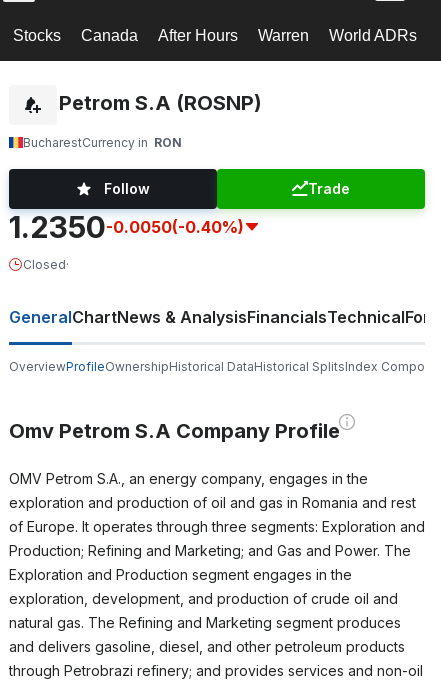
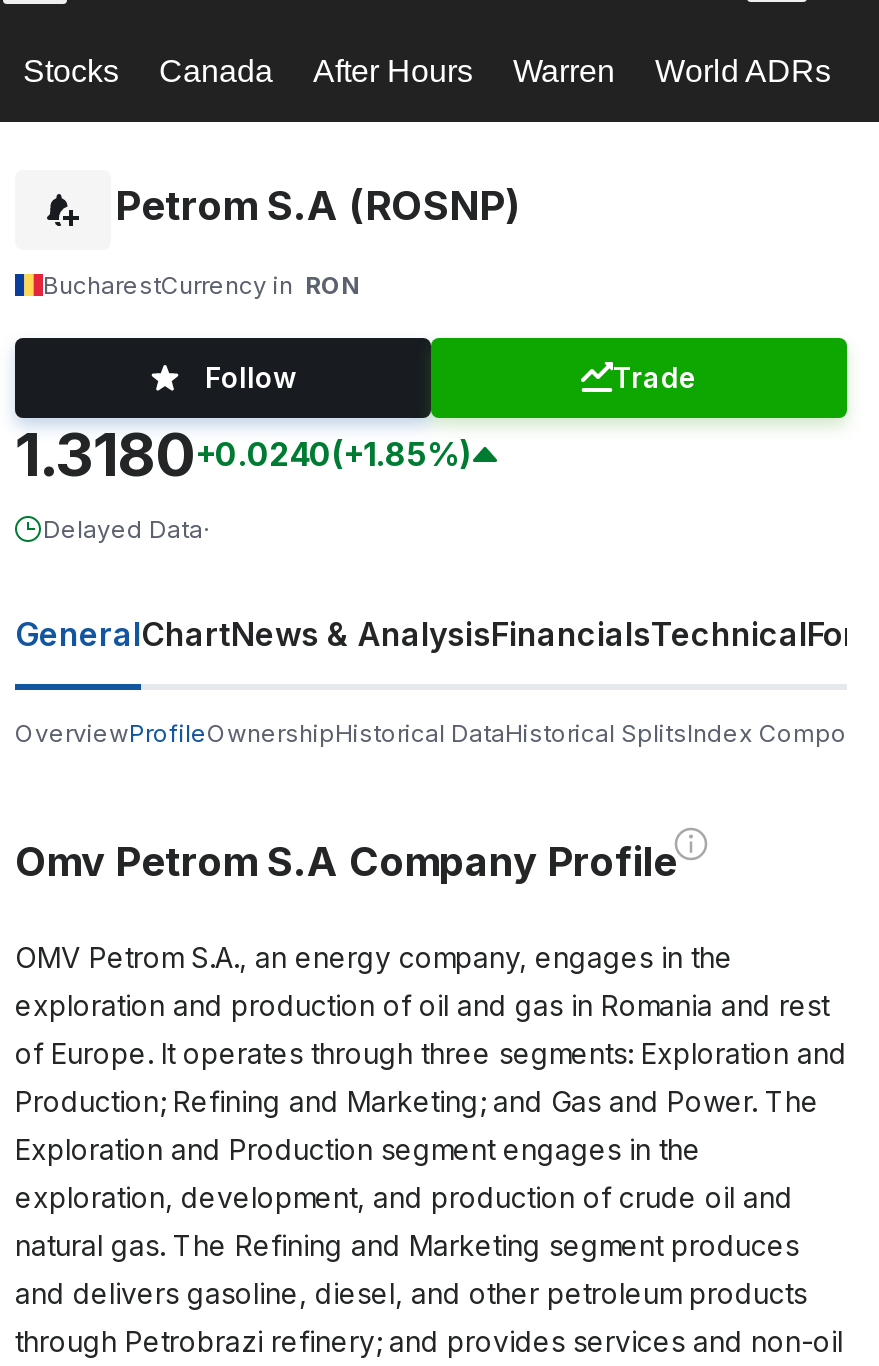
[9,209,244,272] 1.2350-0.0050(-0.40%) | Closed· -> [15,418,471,544] 1.3180+0.0240(+1.85%) | Delayed Data·

